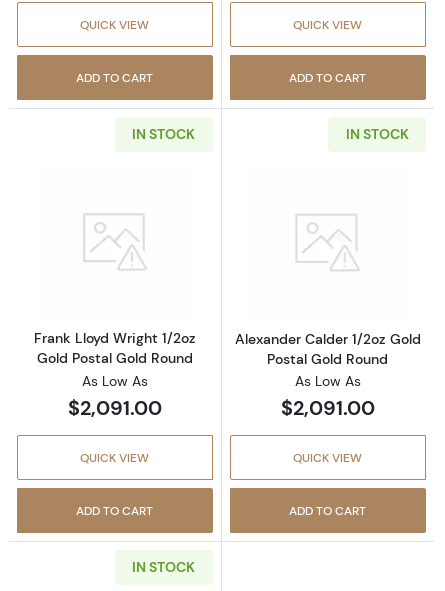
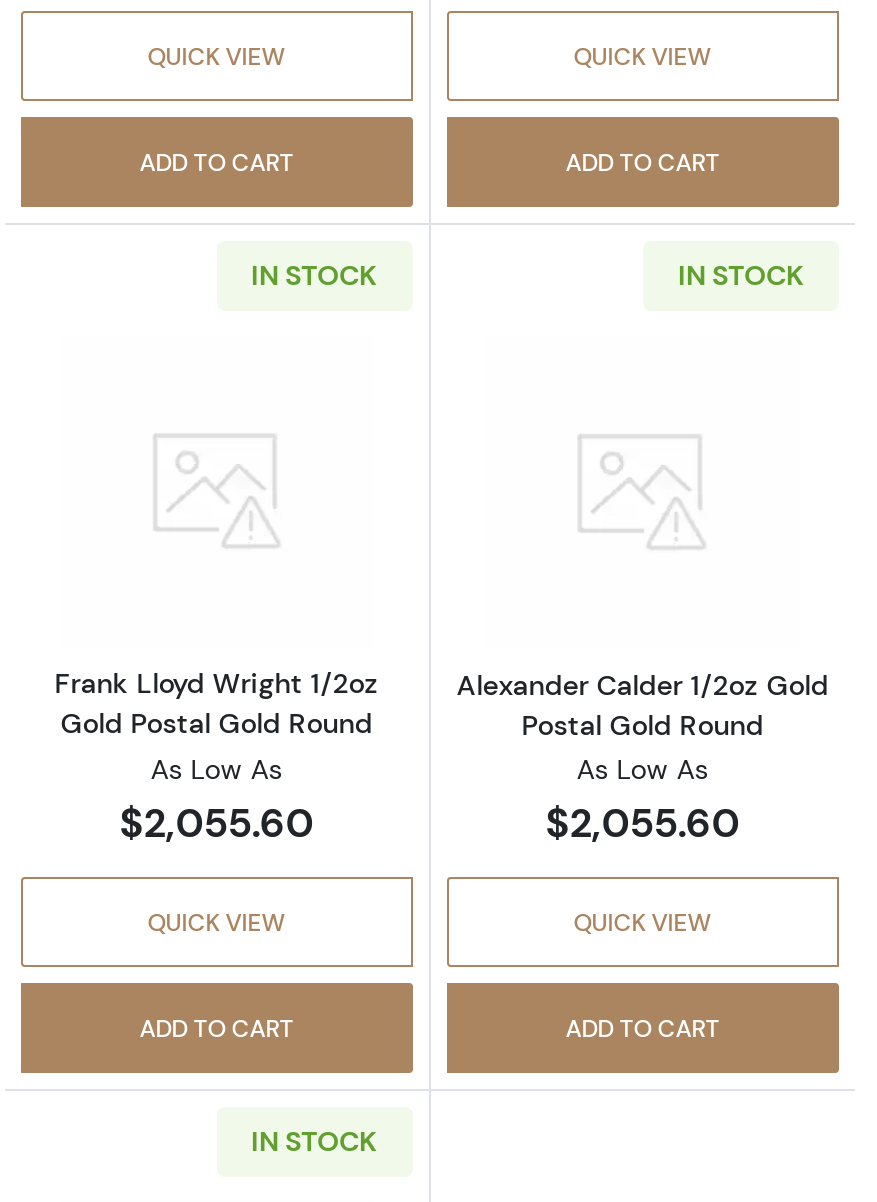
[68,395,162,420] $2,091.00 -> [119,796,313,846] $2,055.60
[281,395,375,420] $2,091.00 -> [545,796,739,846] $2,055.60

